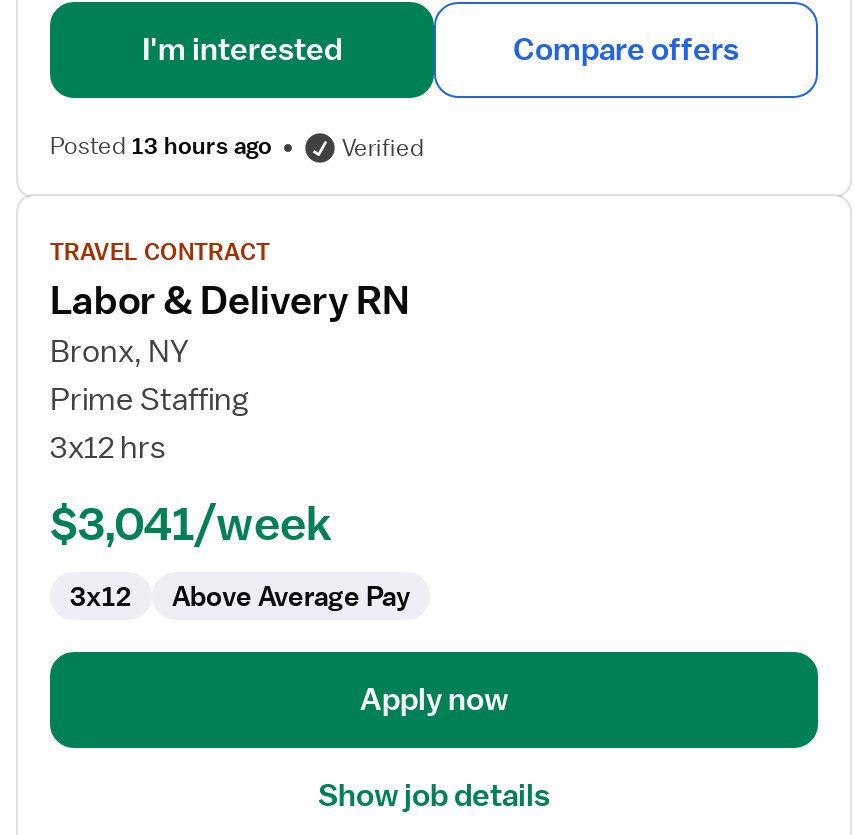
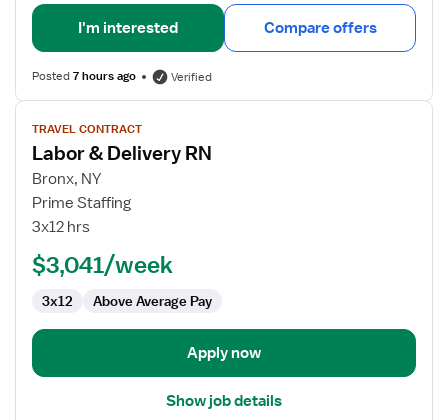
[50,130,272,162] Posted 13 hours ago -> [32,68,136,84] Posted 7 hours ago

